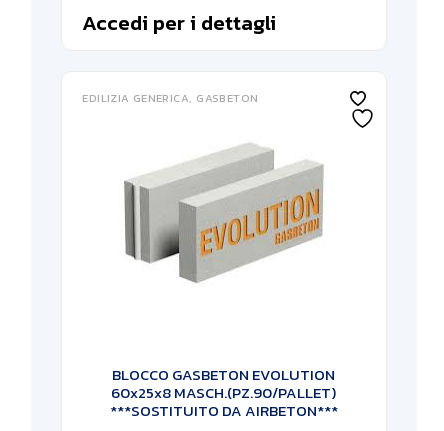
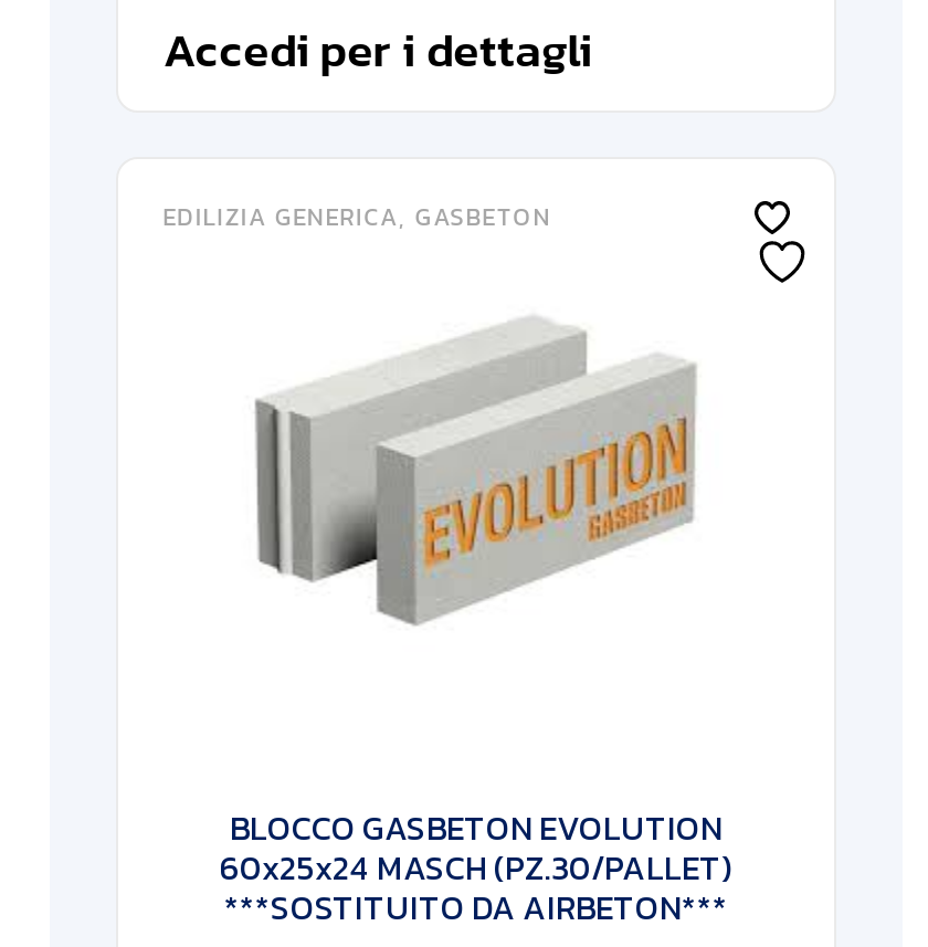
[111,381,336,404] 60x25x8 MASCH.(PZ.90/PALLET) -> [220,842,732,893] 60x25x24 MASCH (PZ.30/PALLET)

